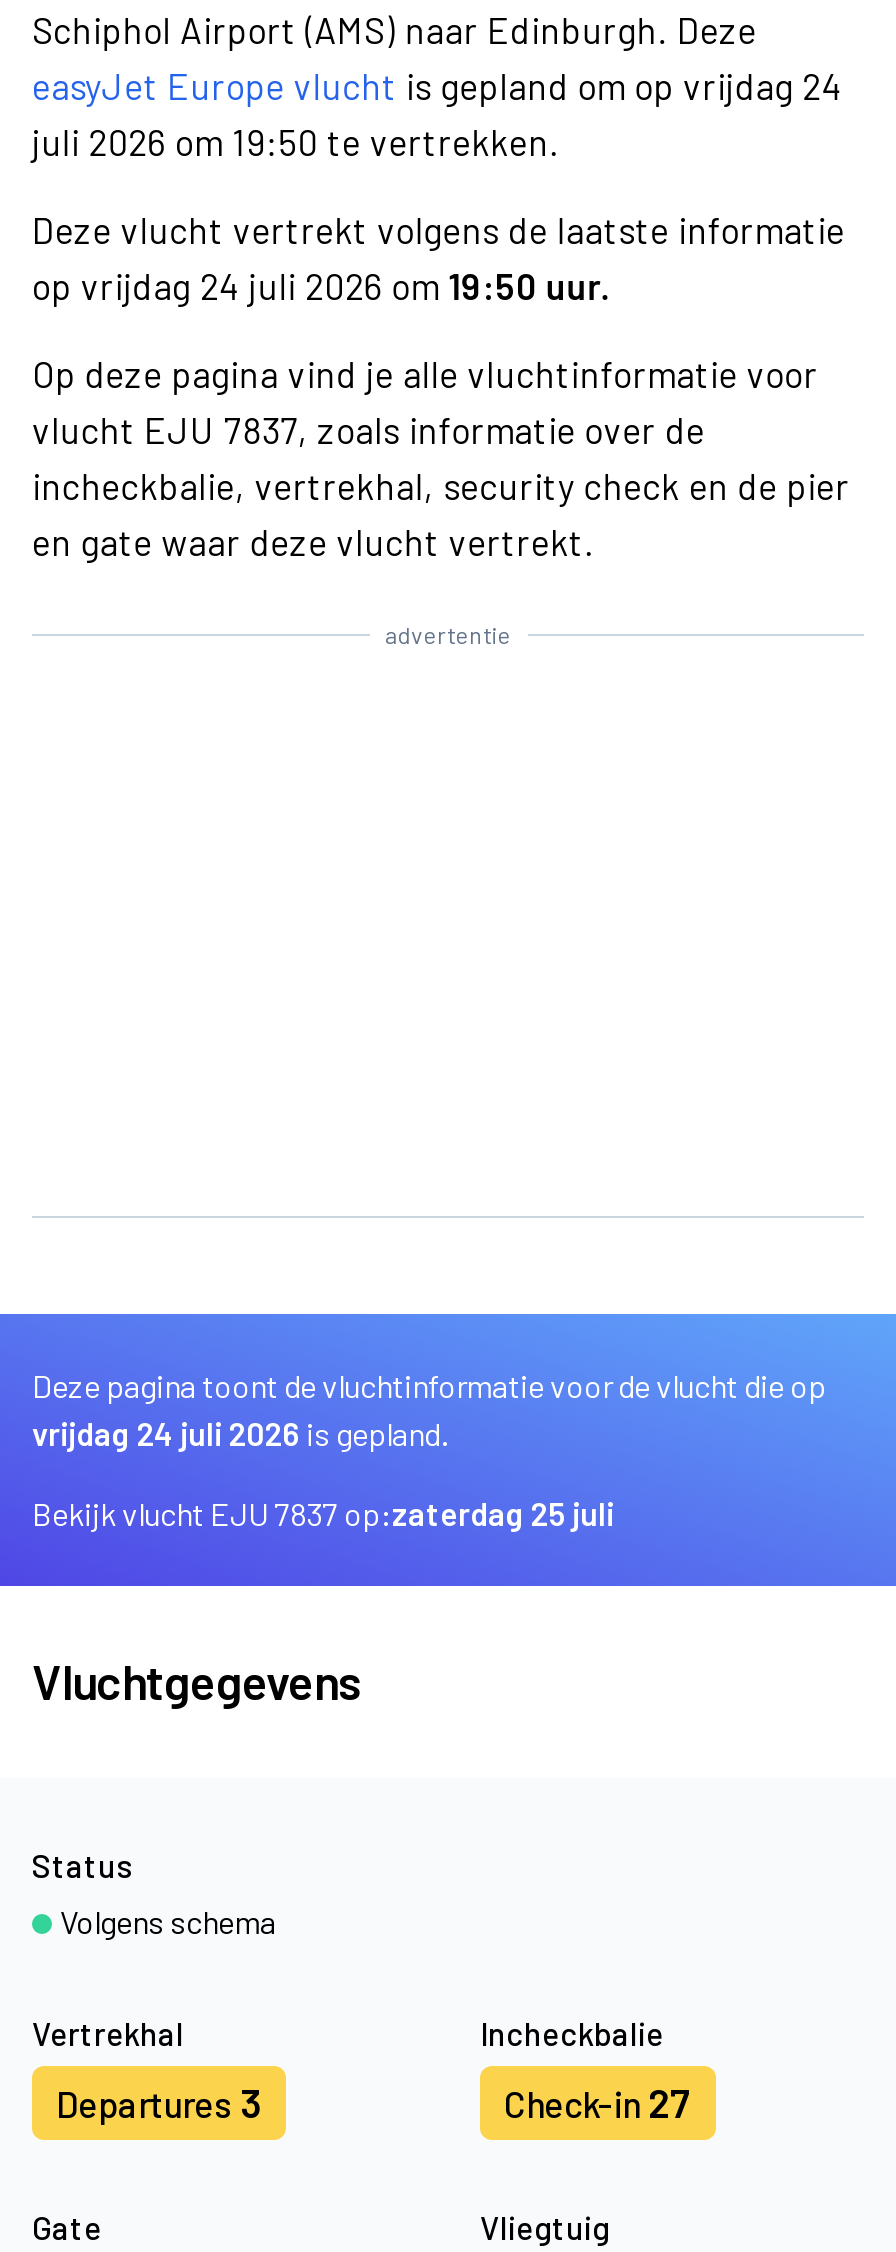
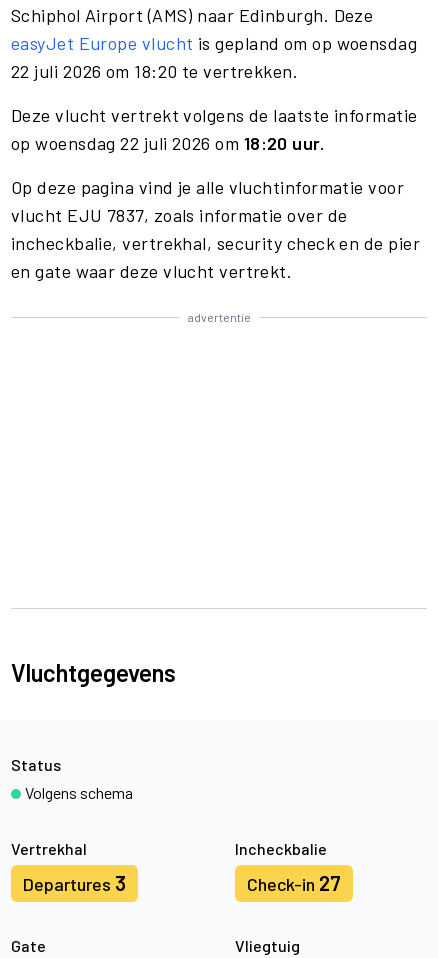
[32,64,842,164] easyJet Europe vlucht is gepland om op vrijdag 24 | juli 2026 om 19:50 te vertrekken. -> [11,32,417,82] easyJet Europe vlucht is gepland om op woensdag | 22 juli 2026 om 18:20 te vertrekken.
[32,264,609,308] op vrijdag 24 juli 2026 om 19:50 uur. -> [11,132,324,154] op woensdag 22 juli 2026 om 18:20 uur.
[6,1312,890,1588] [image] | Deze pagina toont de vluchtinformatie voor de vlucht die op | vrijdag 24 juli 2026 is gepland. | Bekijk vlucht EJU 7837 op:zaterdag 25 juli -> none

